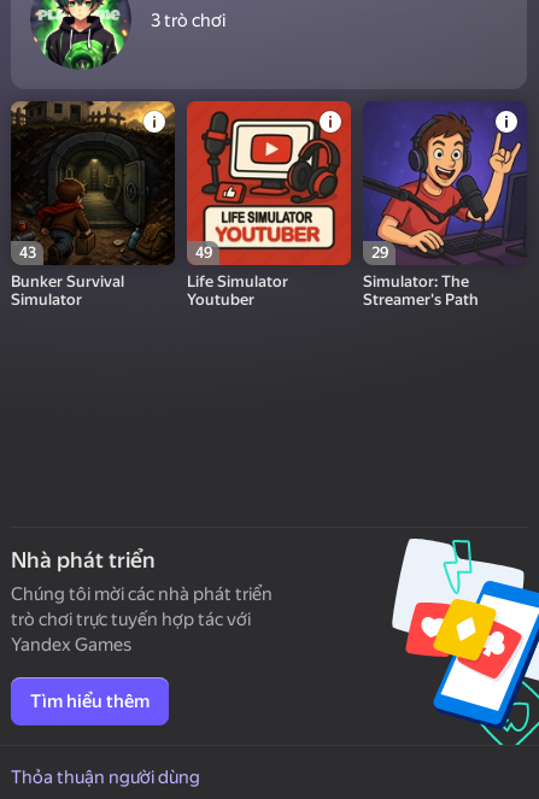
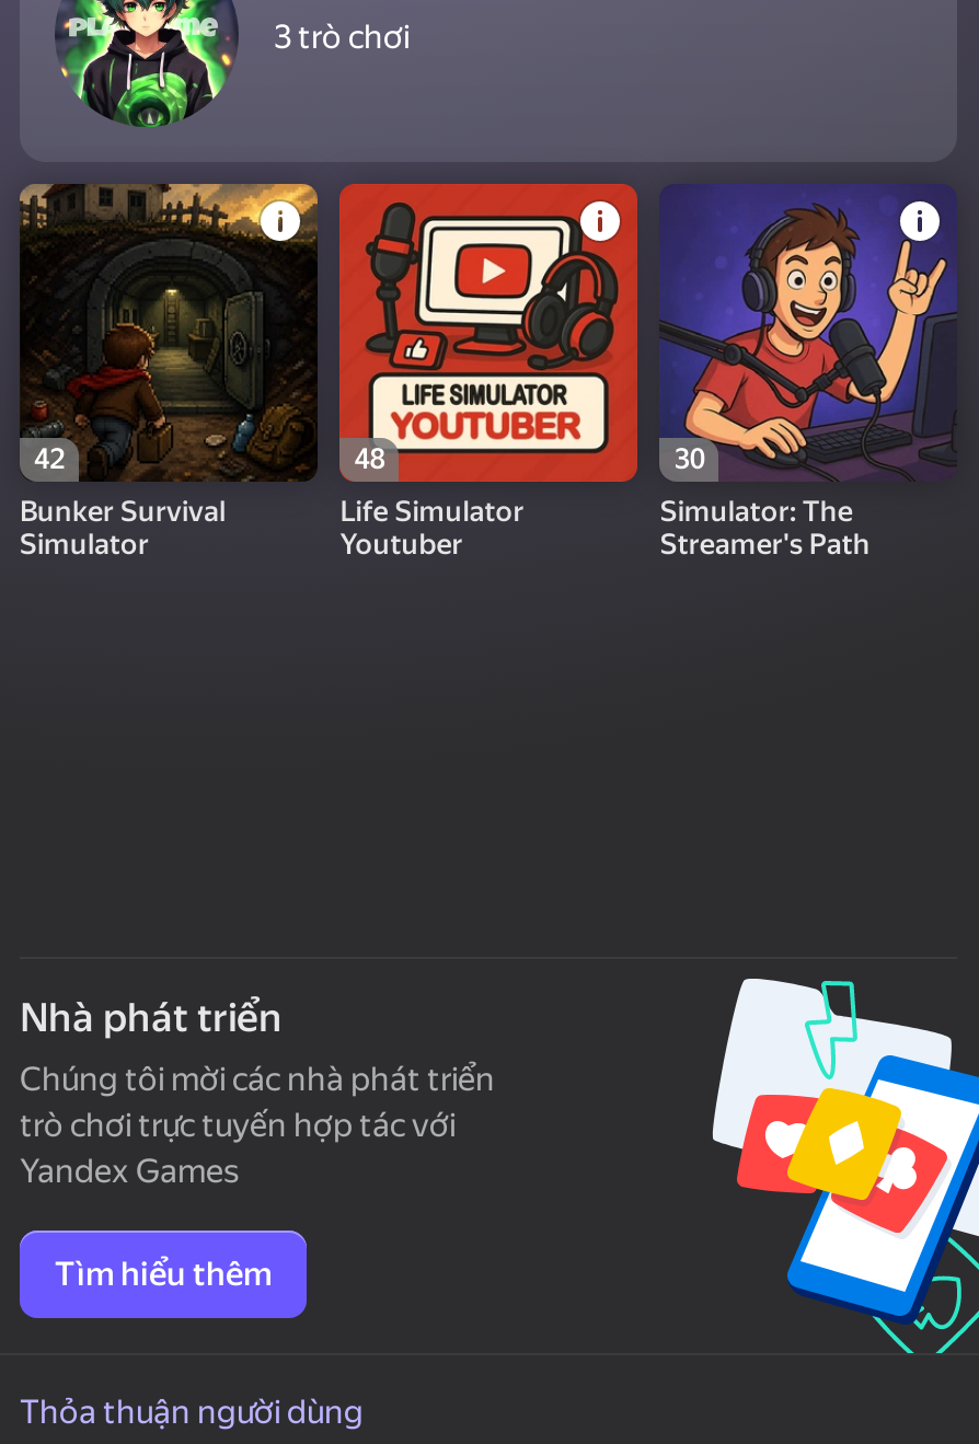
[19,243,36,262] 43 -> [34,442,65,475] 42
[195,243,212,262] 49 -> [354,442,385,475] 48
[371,243,388,262] 29 -> [674,442,705,475] 30

